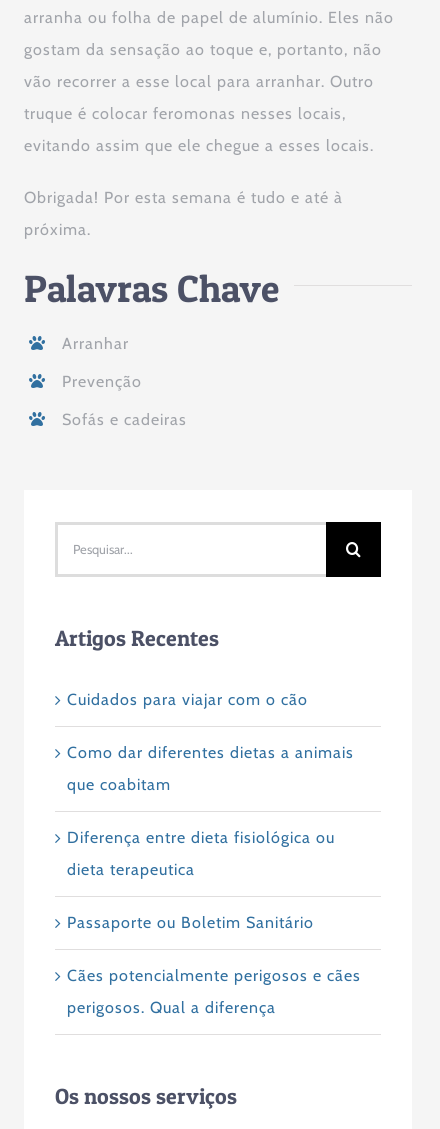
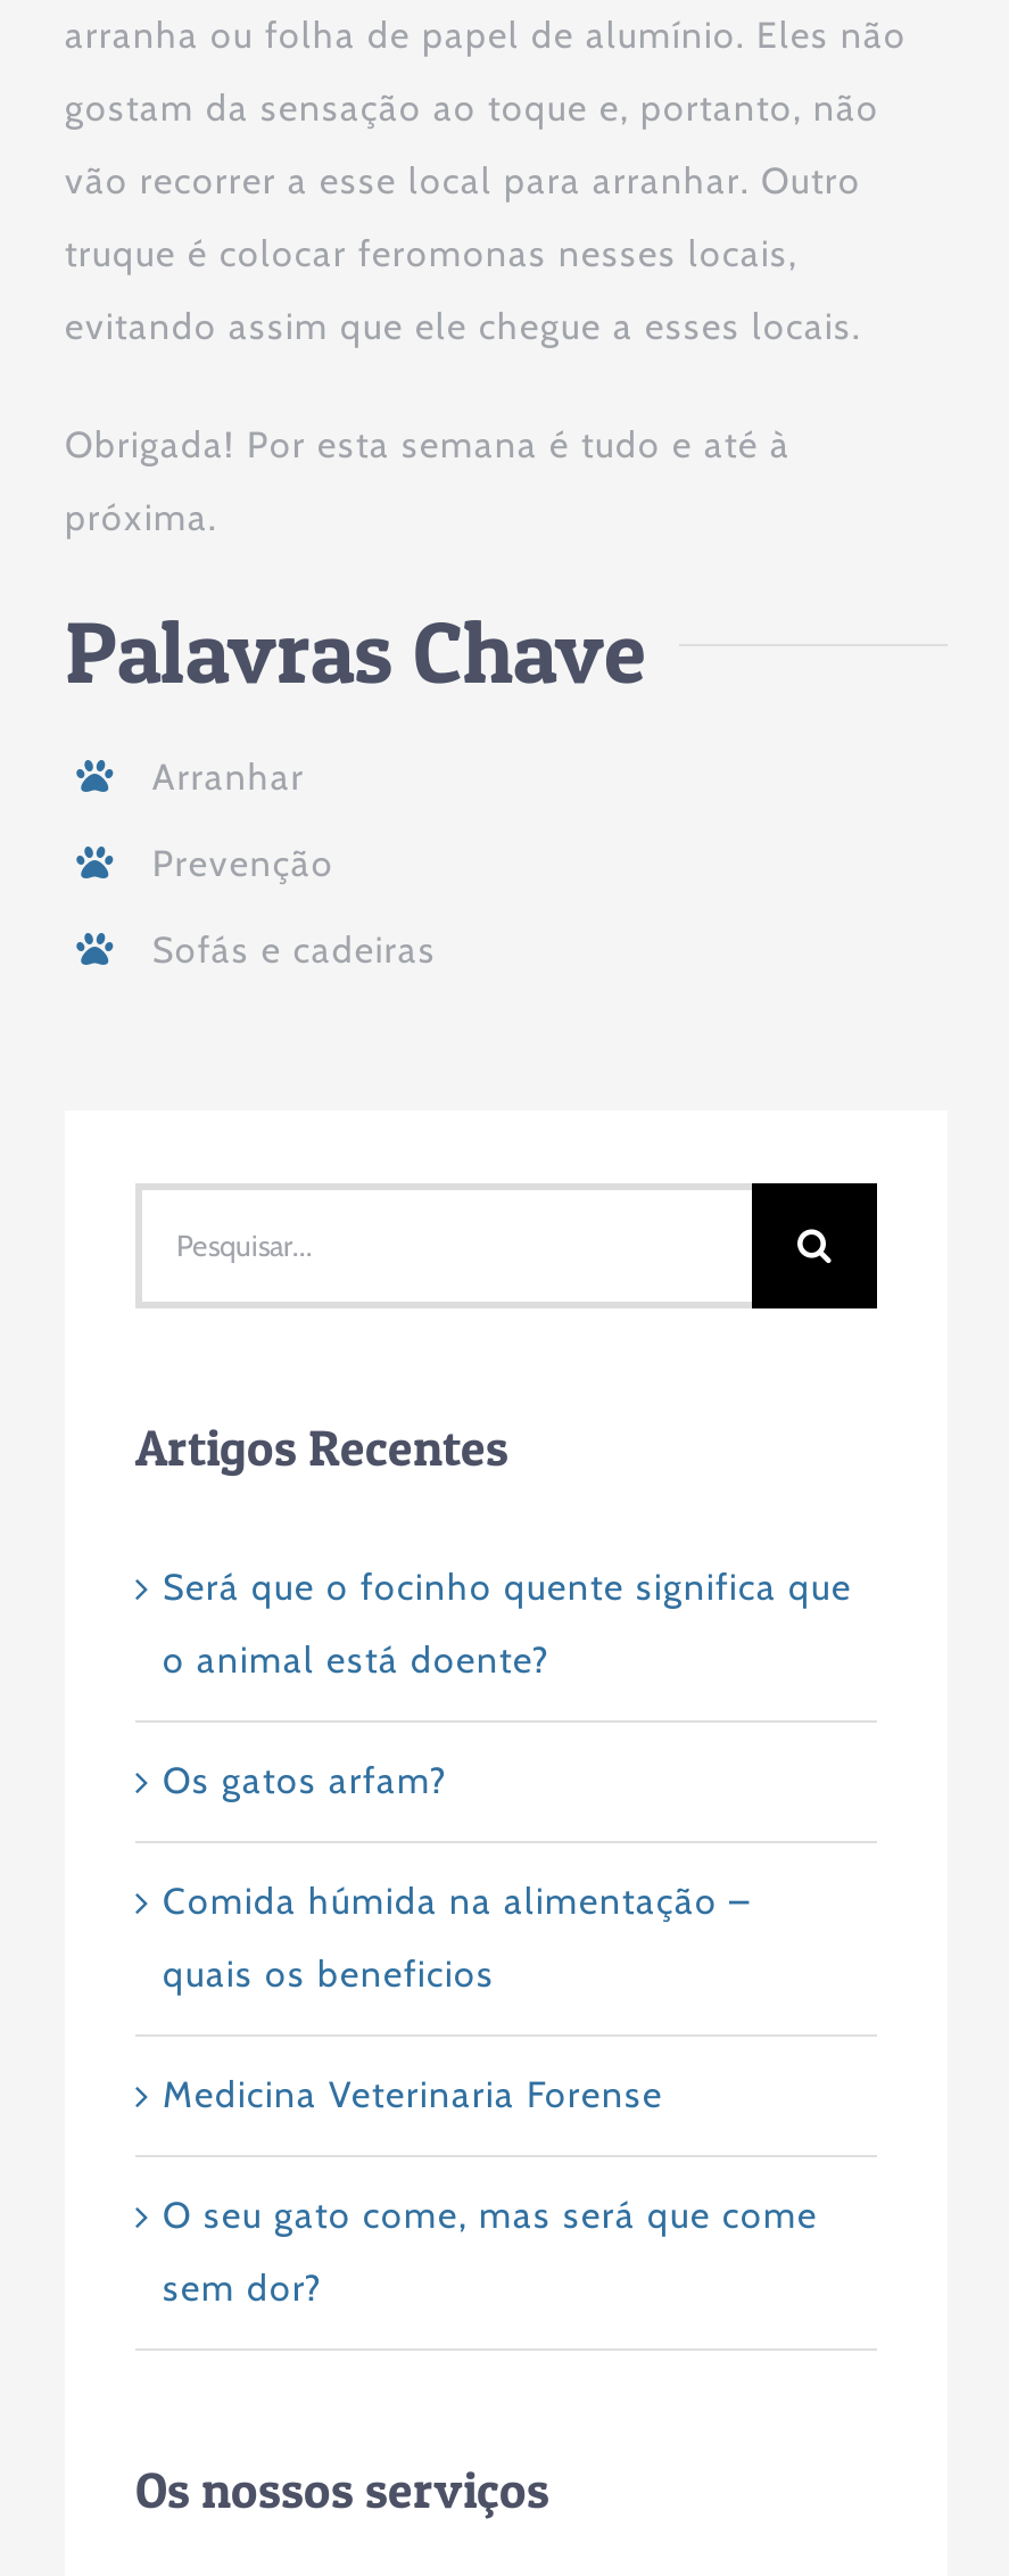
[67,689,308,708] Cuidados para viajar com o cão -> [163,1564,852,1608] Será que o focinho quente significa que
[67,742,354,761] Como dar diferentes dietas a animais -> [163,1637,549,1681] o animal está doente?
[67,774,171,793] que coabitam -> [163,1758,447,1801] Os gatos arfam?
[67,827,335,846] Diferença entre dieta fisiológica ou -> [163,1879,752,1922] Comida húmida na alimentação –
[67,859,195,878] dieta terapeutica -> [163,1951,495,1995] quais os beneficios
[67,912,314,931] Passaporte ou Boletim Sanitário -> [163,2072,663,2115] Medicina Veterinaria Forense
[67,965,361,984] Cães potencialmente perigosos e cães -> [163,2193,818,2236] O seu gato come, mas será que come
[67,997,276,1016] perigosos. Qual a diferença -> [163,2265,322,2309] sem dor?

